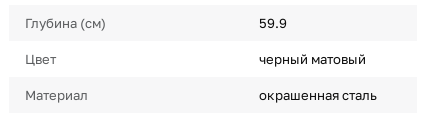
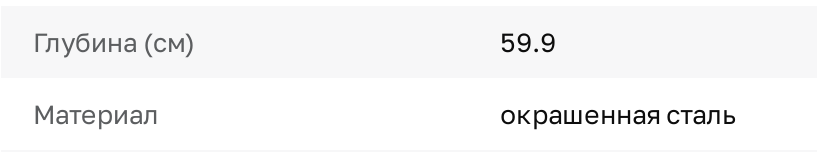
[25,51,366,67] Цвет | черный матовый -> none

